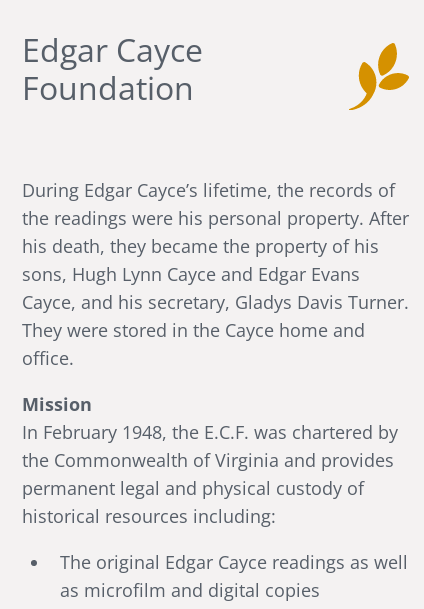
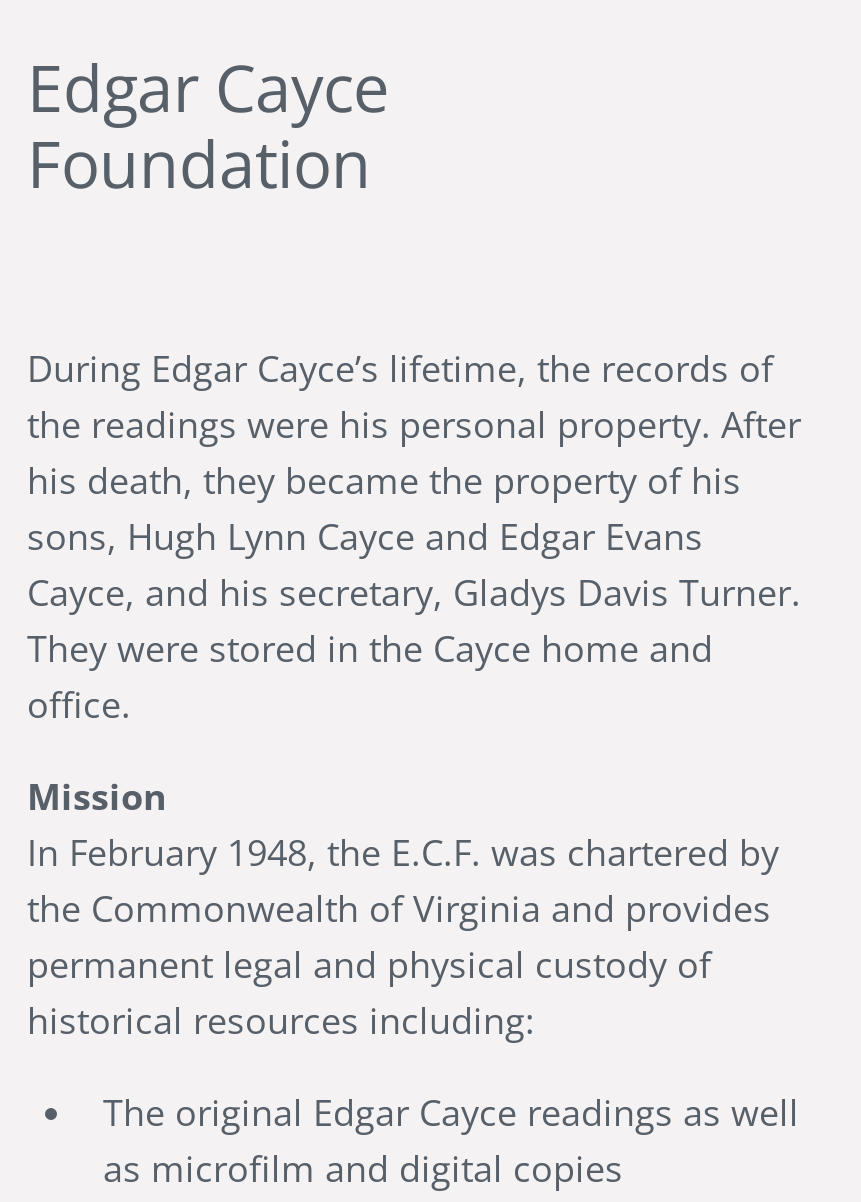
[348,42,410,112] [image] -> none

